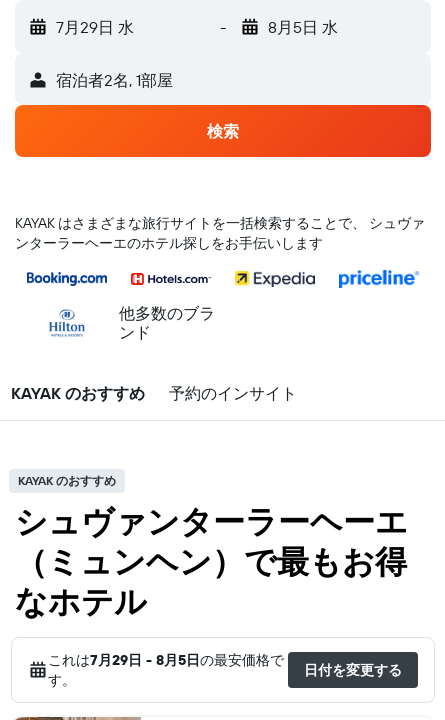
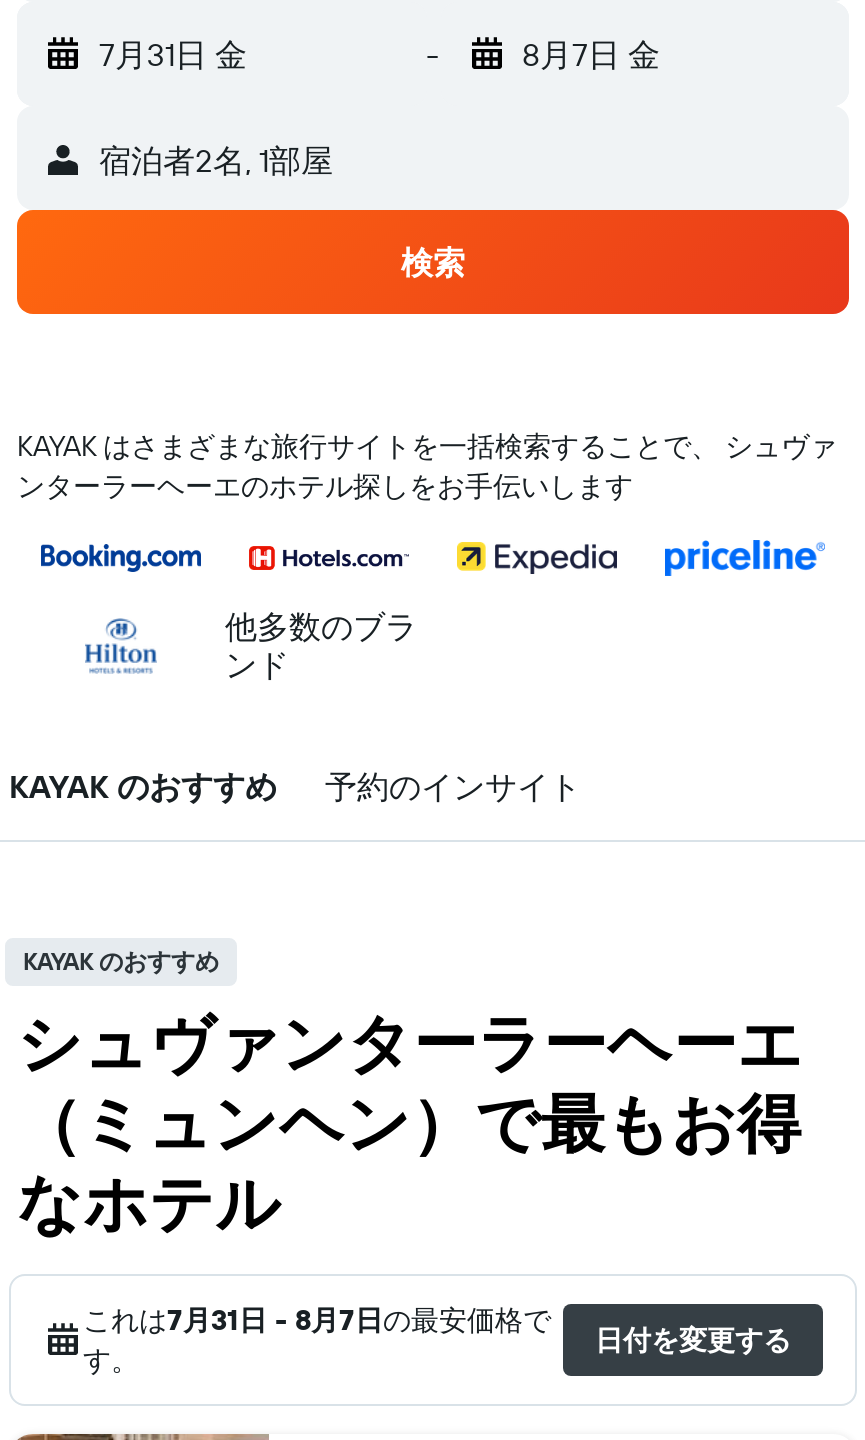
[56,17,134,37] 7月29日 水 -> [99,34,247,74] 7月31日 金
[267,17,337,37] 8月5日 水 -> [522,34,660,74] 8月7日 金
[48,651,284,669] これは7月29日 - 8月5日の最安価格で -> [83,1302,551,1338] これは7月31日 - 8月7日の最安価格で

